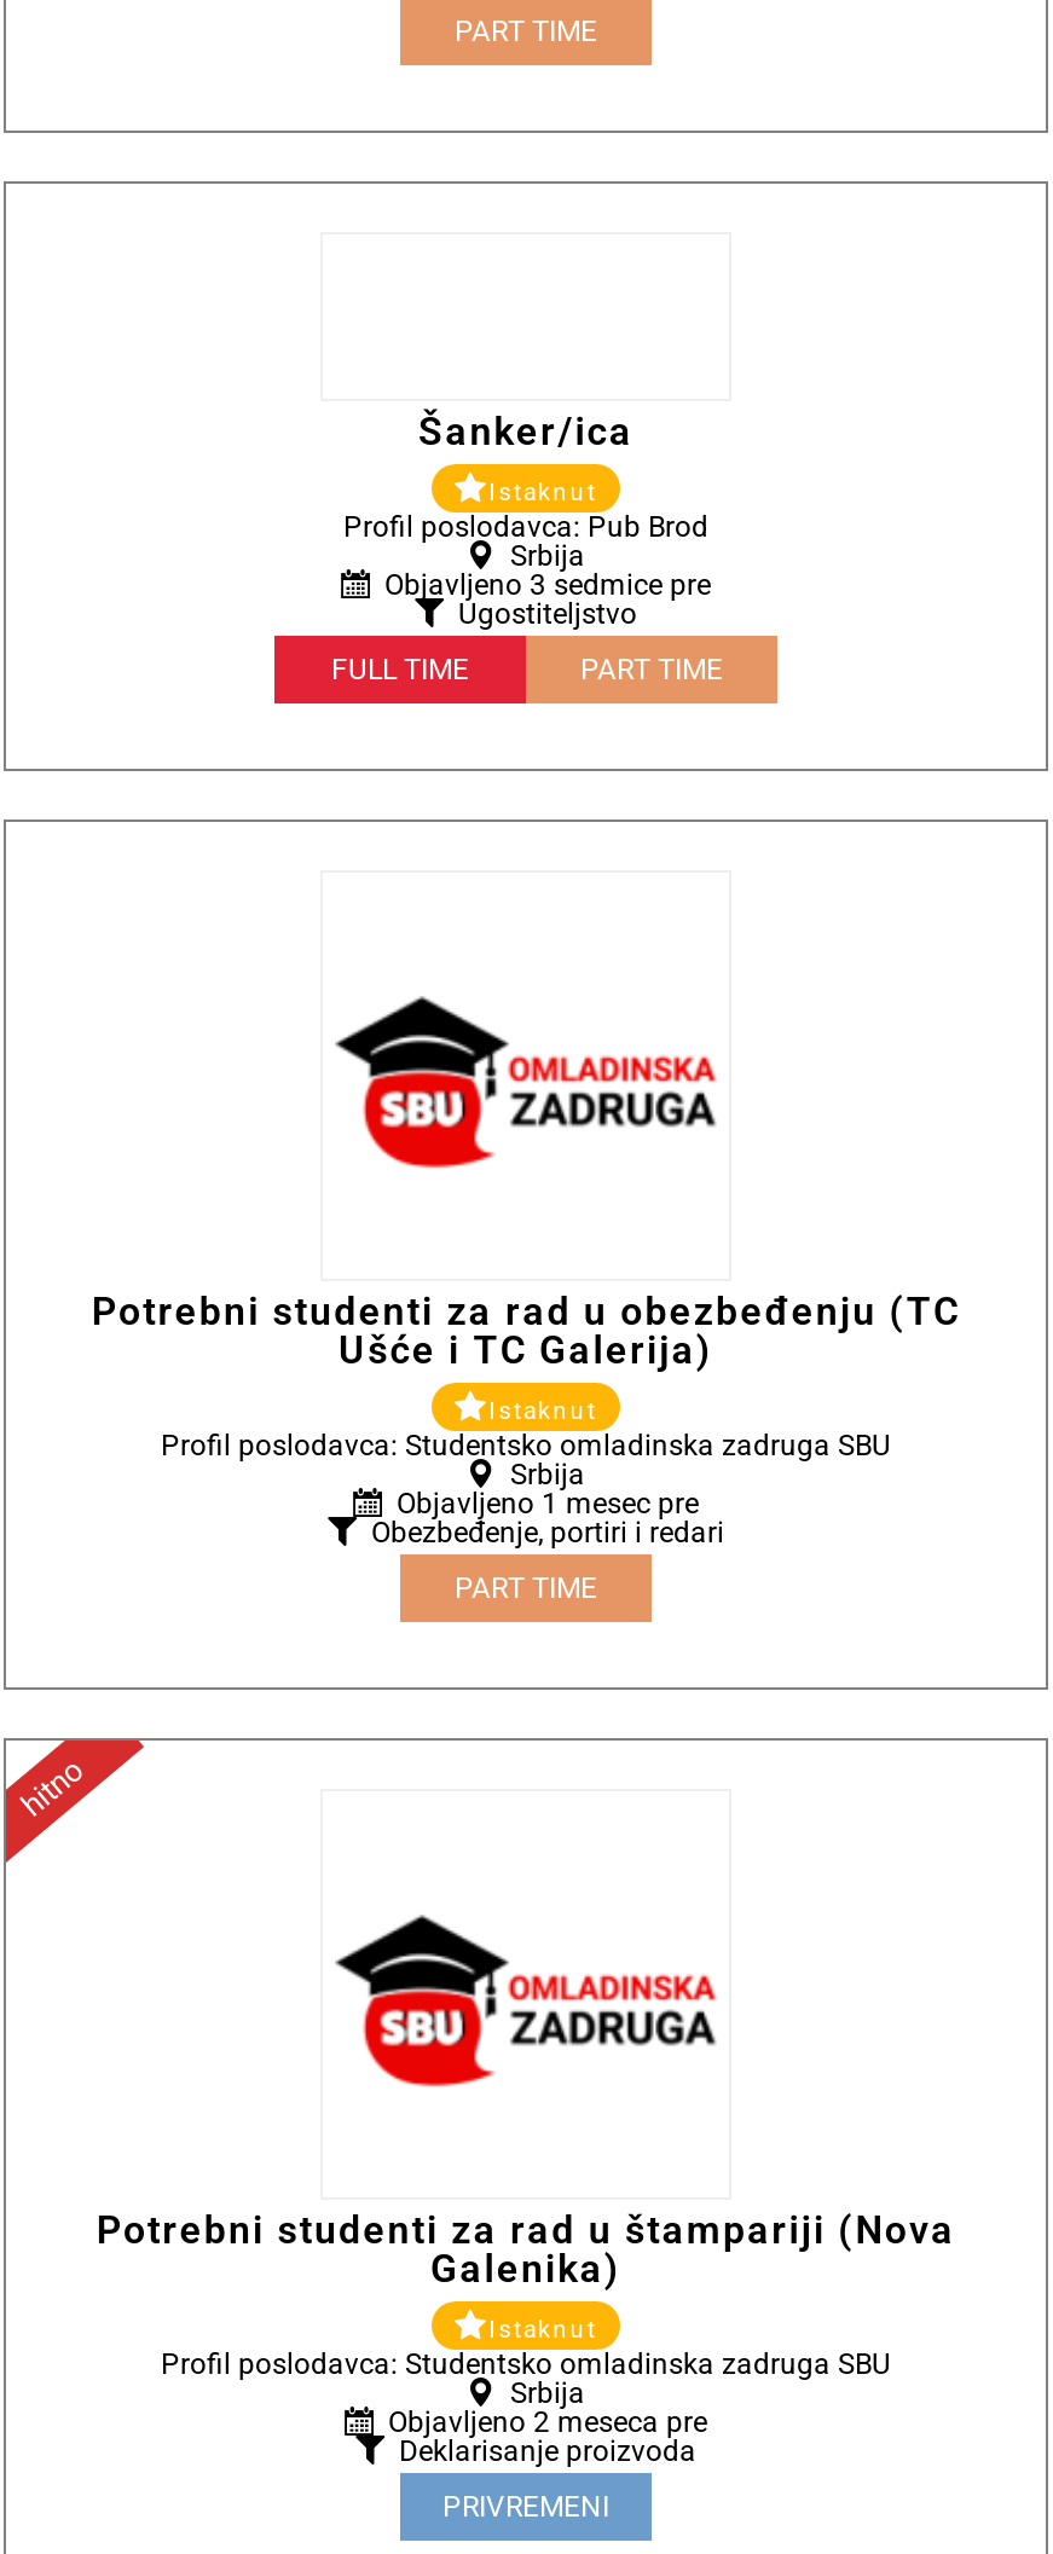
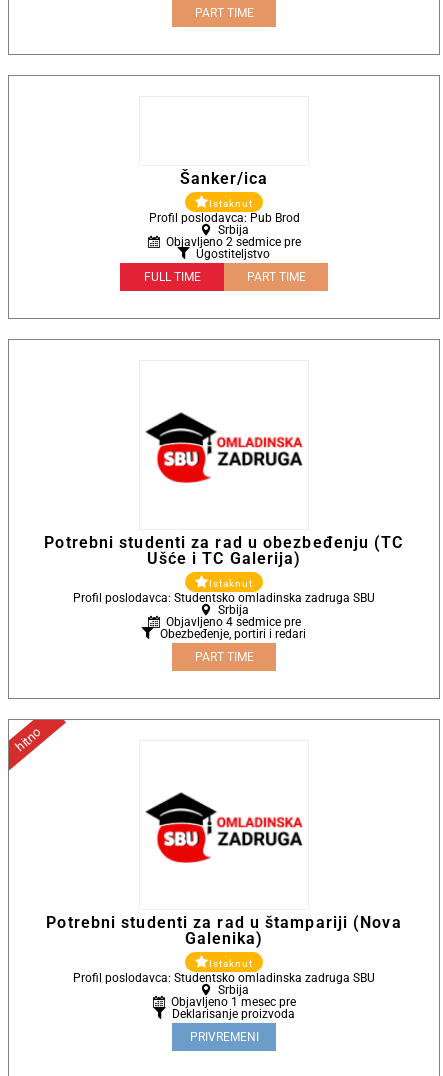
[384,568,711,602] Objavljeno 3 sedmice pre -> [165,235,300,249] Objavljeno 2 sedmice pre
none -> [165,615,300,629] Objavljeno 4 sedmice pre
moved [397,1487,699,1521] -> [170,995,295,1009]: Objavljeno 1 mesec pre
[388,2405,707,2439] Objavljeno 2 meseca pre -> none

